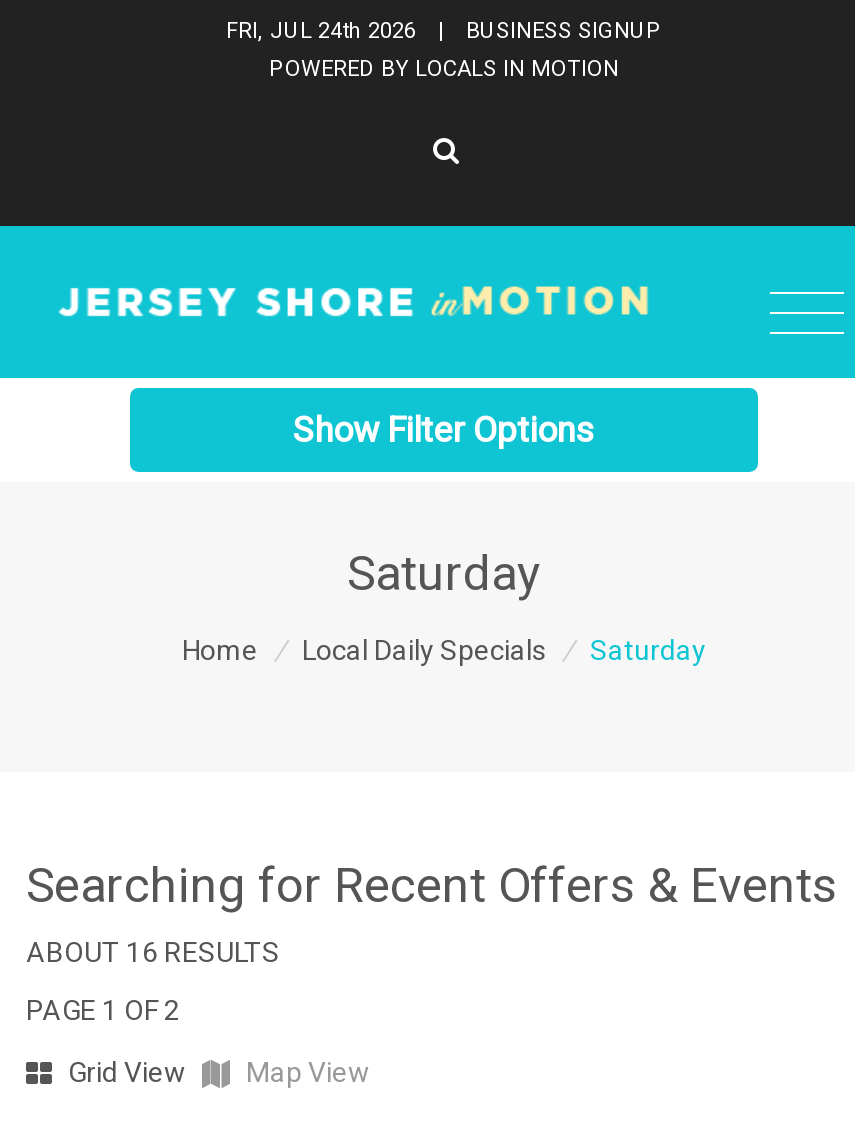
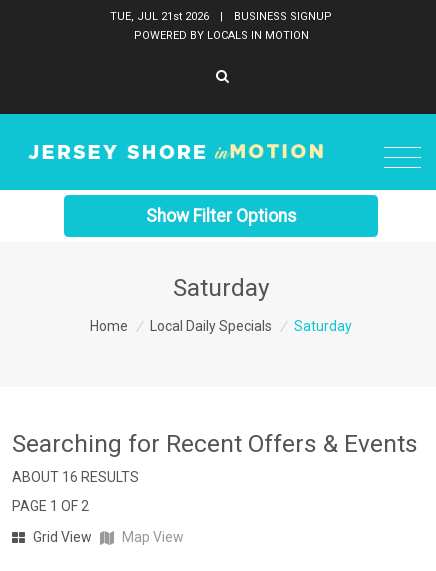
[226,18,416,44] FRI, JUL 24th 2026 -> [110,10,209,23] TUE, JUL 21st 2026

